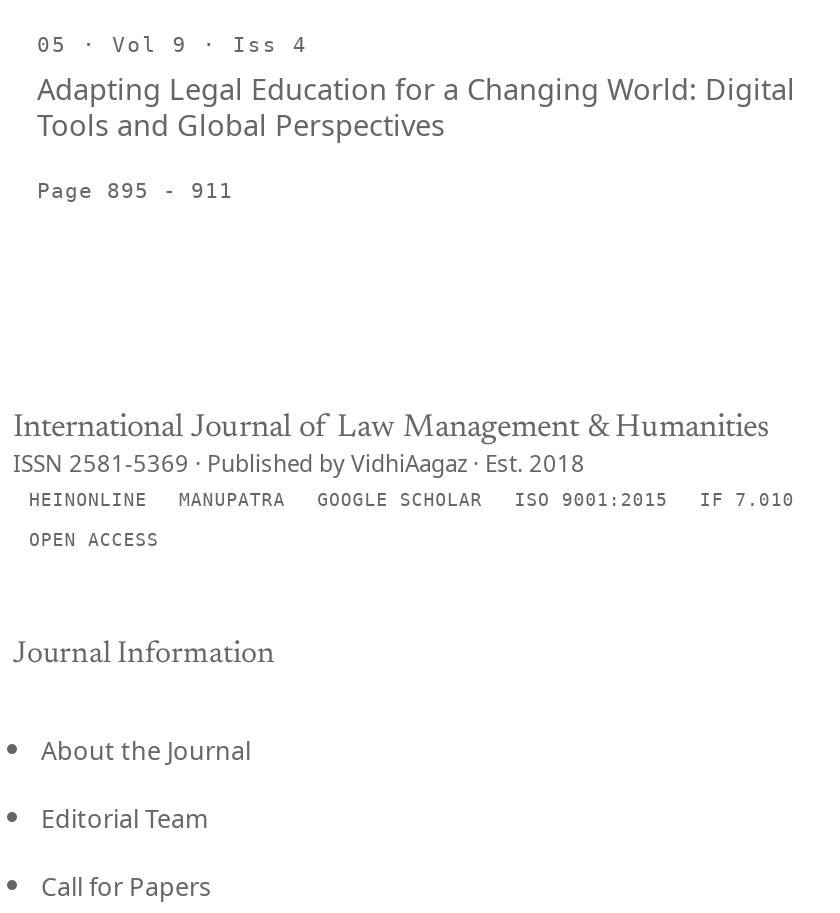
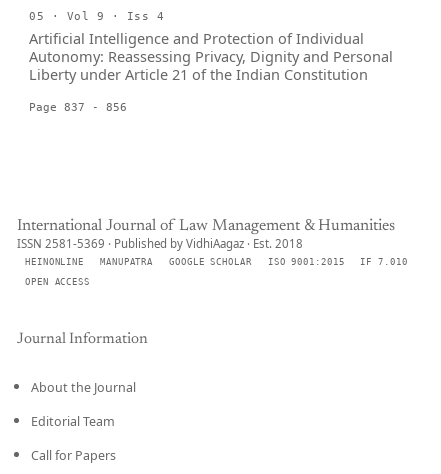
[37,68,795,144] Adapting Legal Education for a Changing World: Digital | Tools and Global Perspectives -> [29,28,393,84] Artificial Intelligence and Protection of Individual | Autonomy: Reassessing Privacy, Dignity and Personal | Liberty under Article 21 of the Indian Constitution
[37,178,233,202] Page 895 - 911 -> [29,101,127,113] Page 837 - 856

